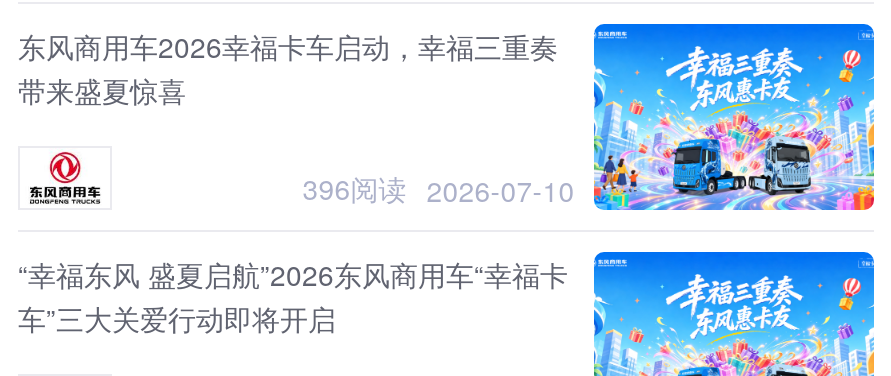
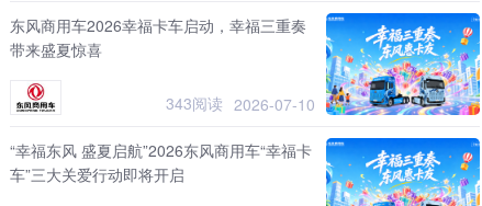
[302,169,574,211] 396阅读 2026-07-10 -> [166,92,315,115] 343阅读 2026-07-10

